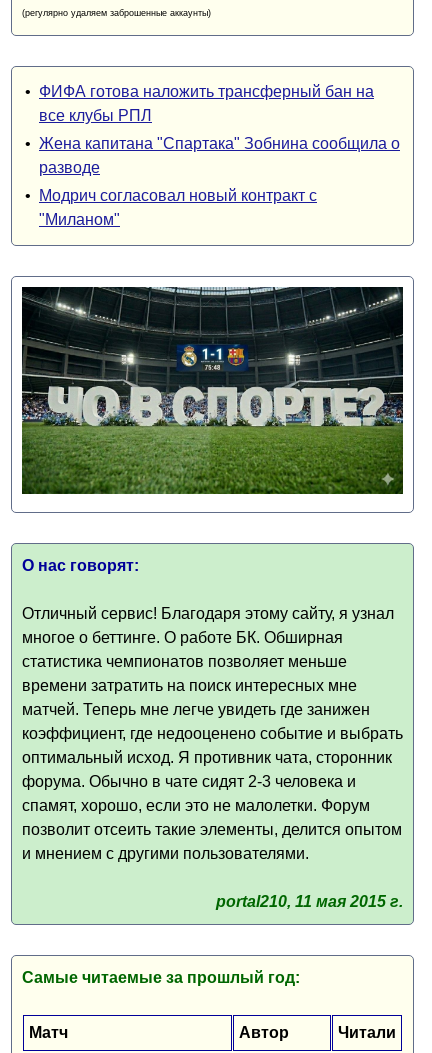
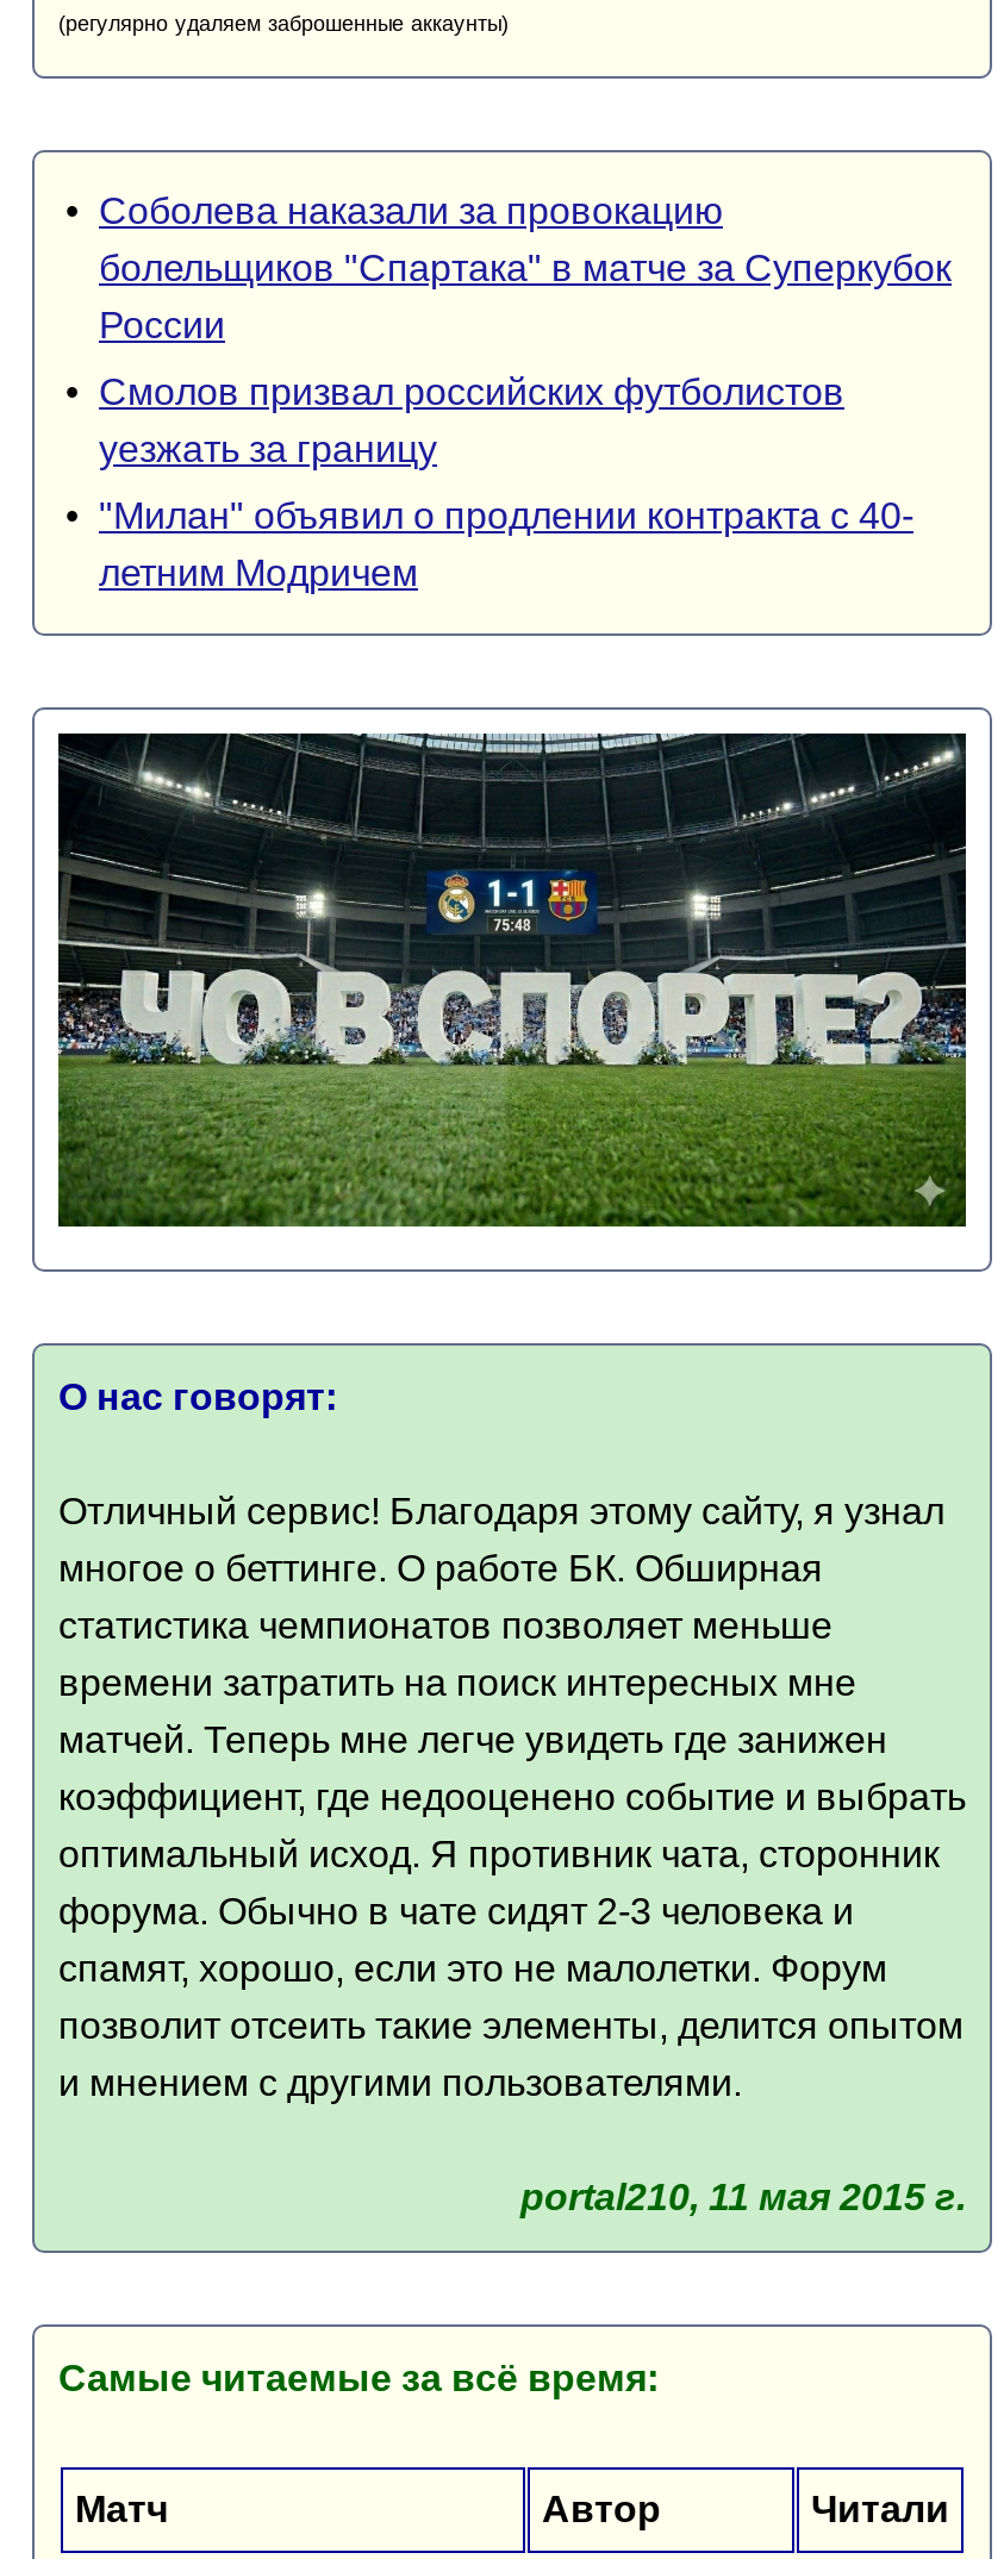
[25,83,374,124] • ФИФА готова наложить трансферный бан на | все клубы РПЛ -> [66,190,952,344] • Соболева наказали за провокацию | болельщиков "Спартака" в матче за Суперкубок | России
[25,135,400,176] • Жена капитана "Спартака" Зобнина сообщила о | разводе -> [66,371,844,468] • Смолов призвал российских футболистов | уезжать за границу
[25,187,317,228] • Модрич согласовал новый контракт с | "Миланом" -> [66,494,913,592] • "Милан" объявил о продлении контракта с 40- | летним Модричем
[22,969,300,986] Самые читаемые за прошлый год: -> [58,2357,659,2397] Самые читаемые за всё время:

